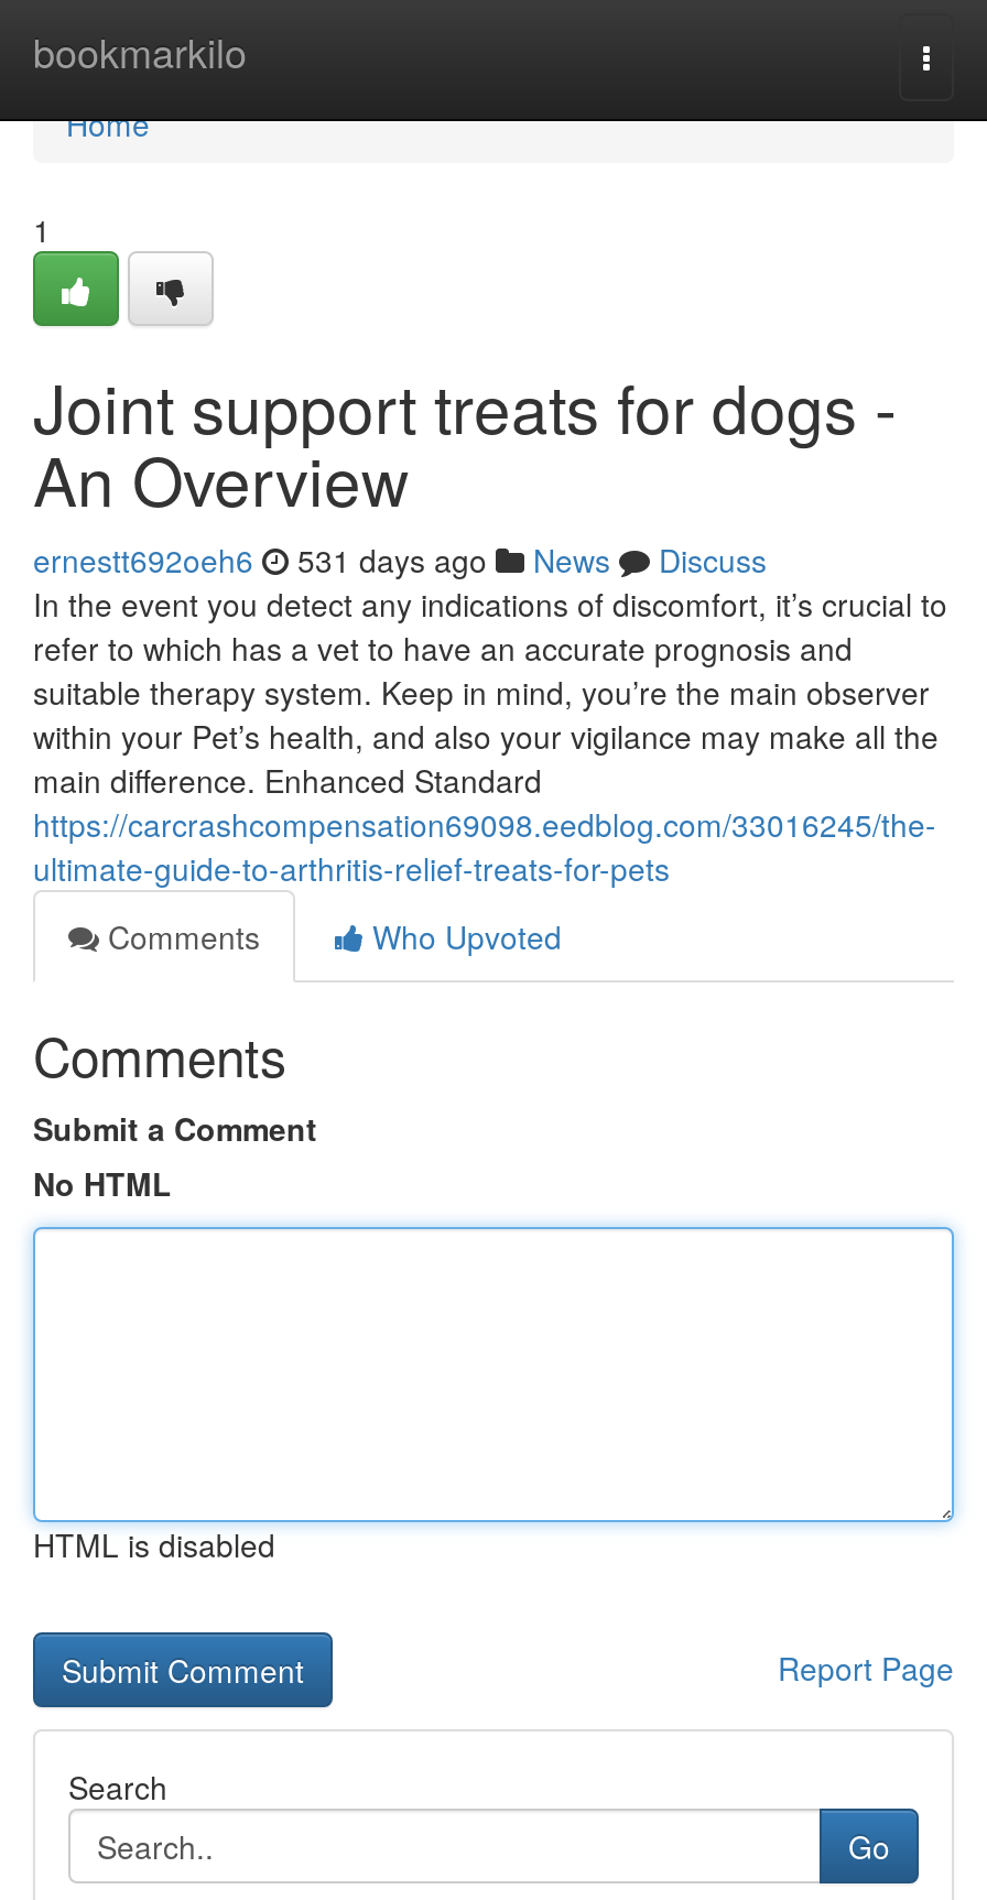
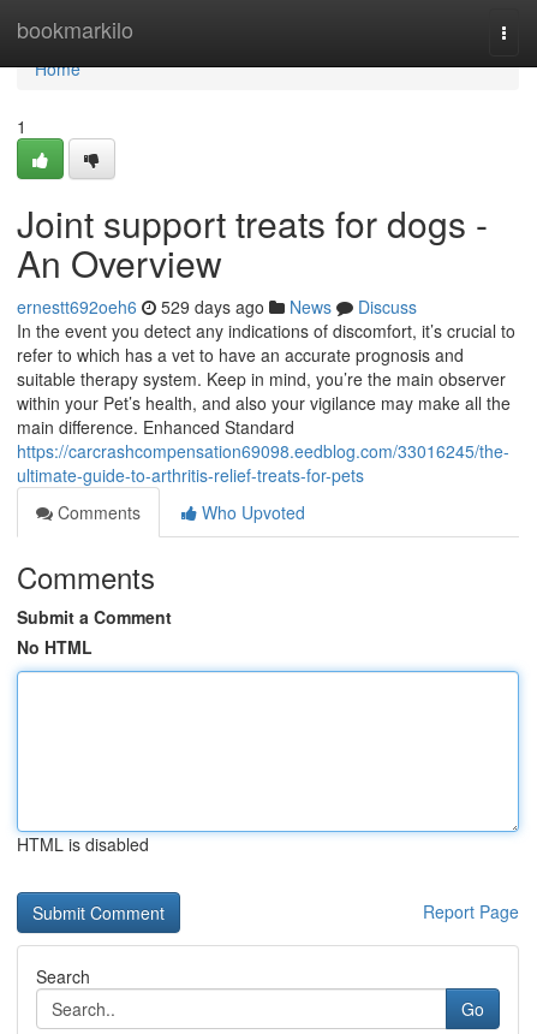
[33,538,767,582] ernestt692oeh6 531 days ago News Discuss -> [17,295,417,319] ernestt692oeh6 529 days ago News Discuss

